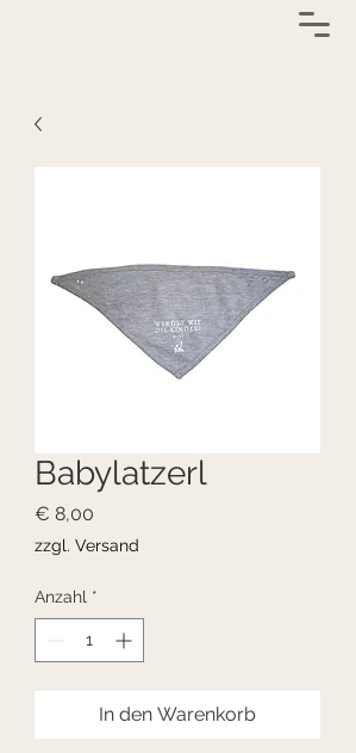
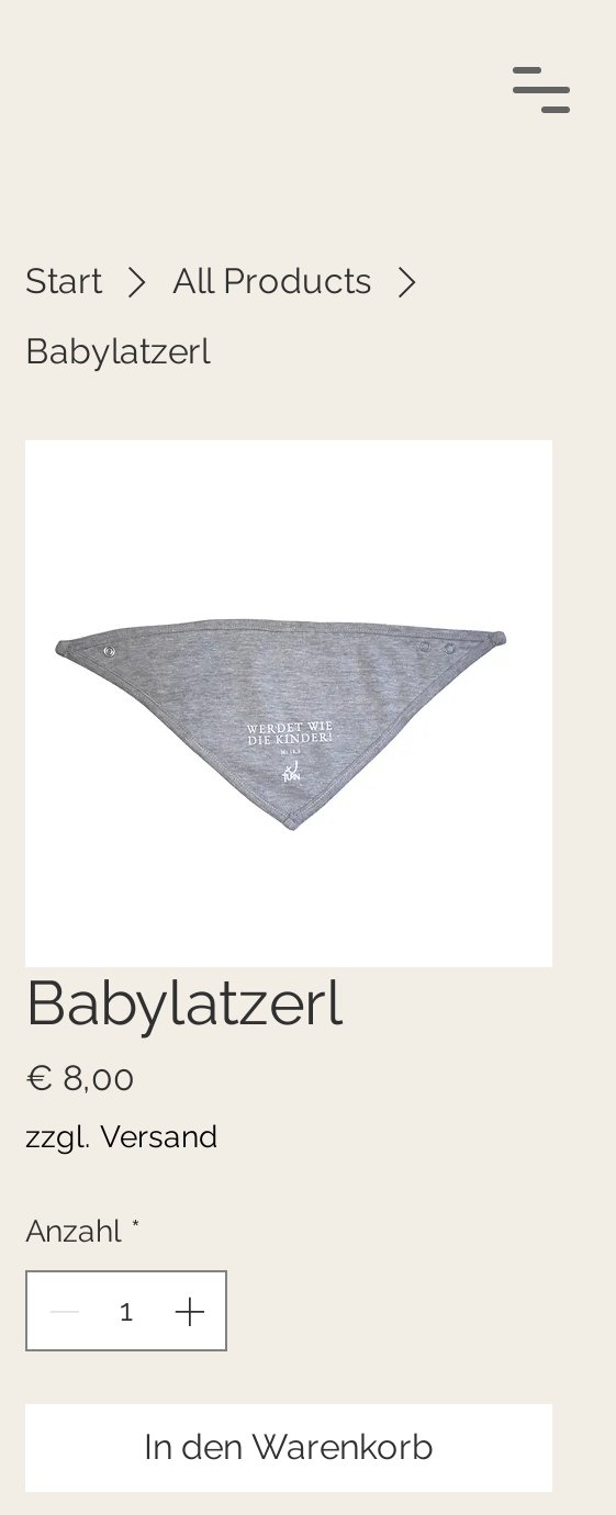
none -> [25,260,372,372] Start | All Products | Babylatzerl

